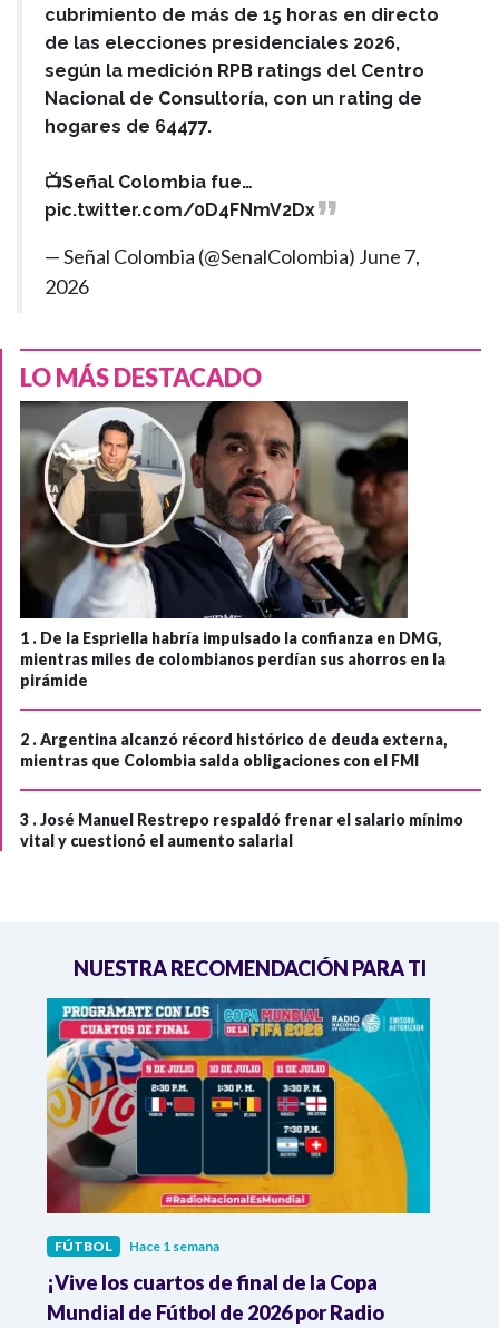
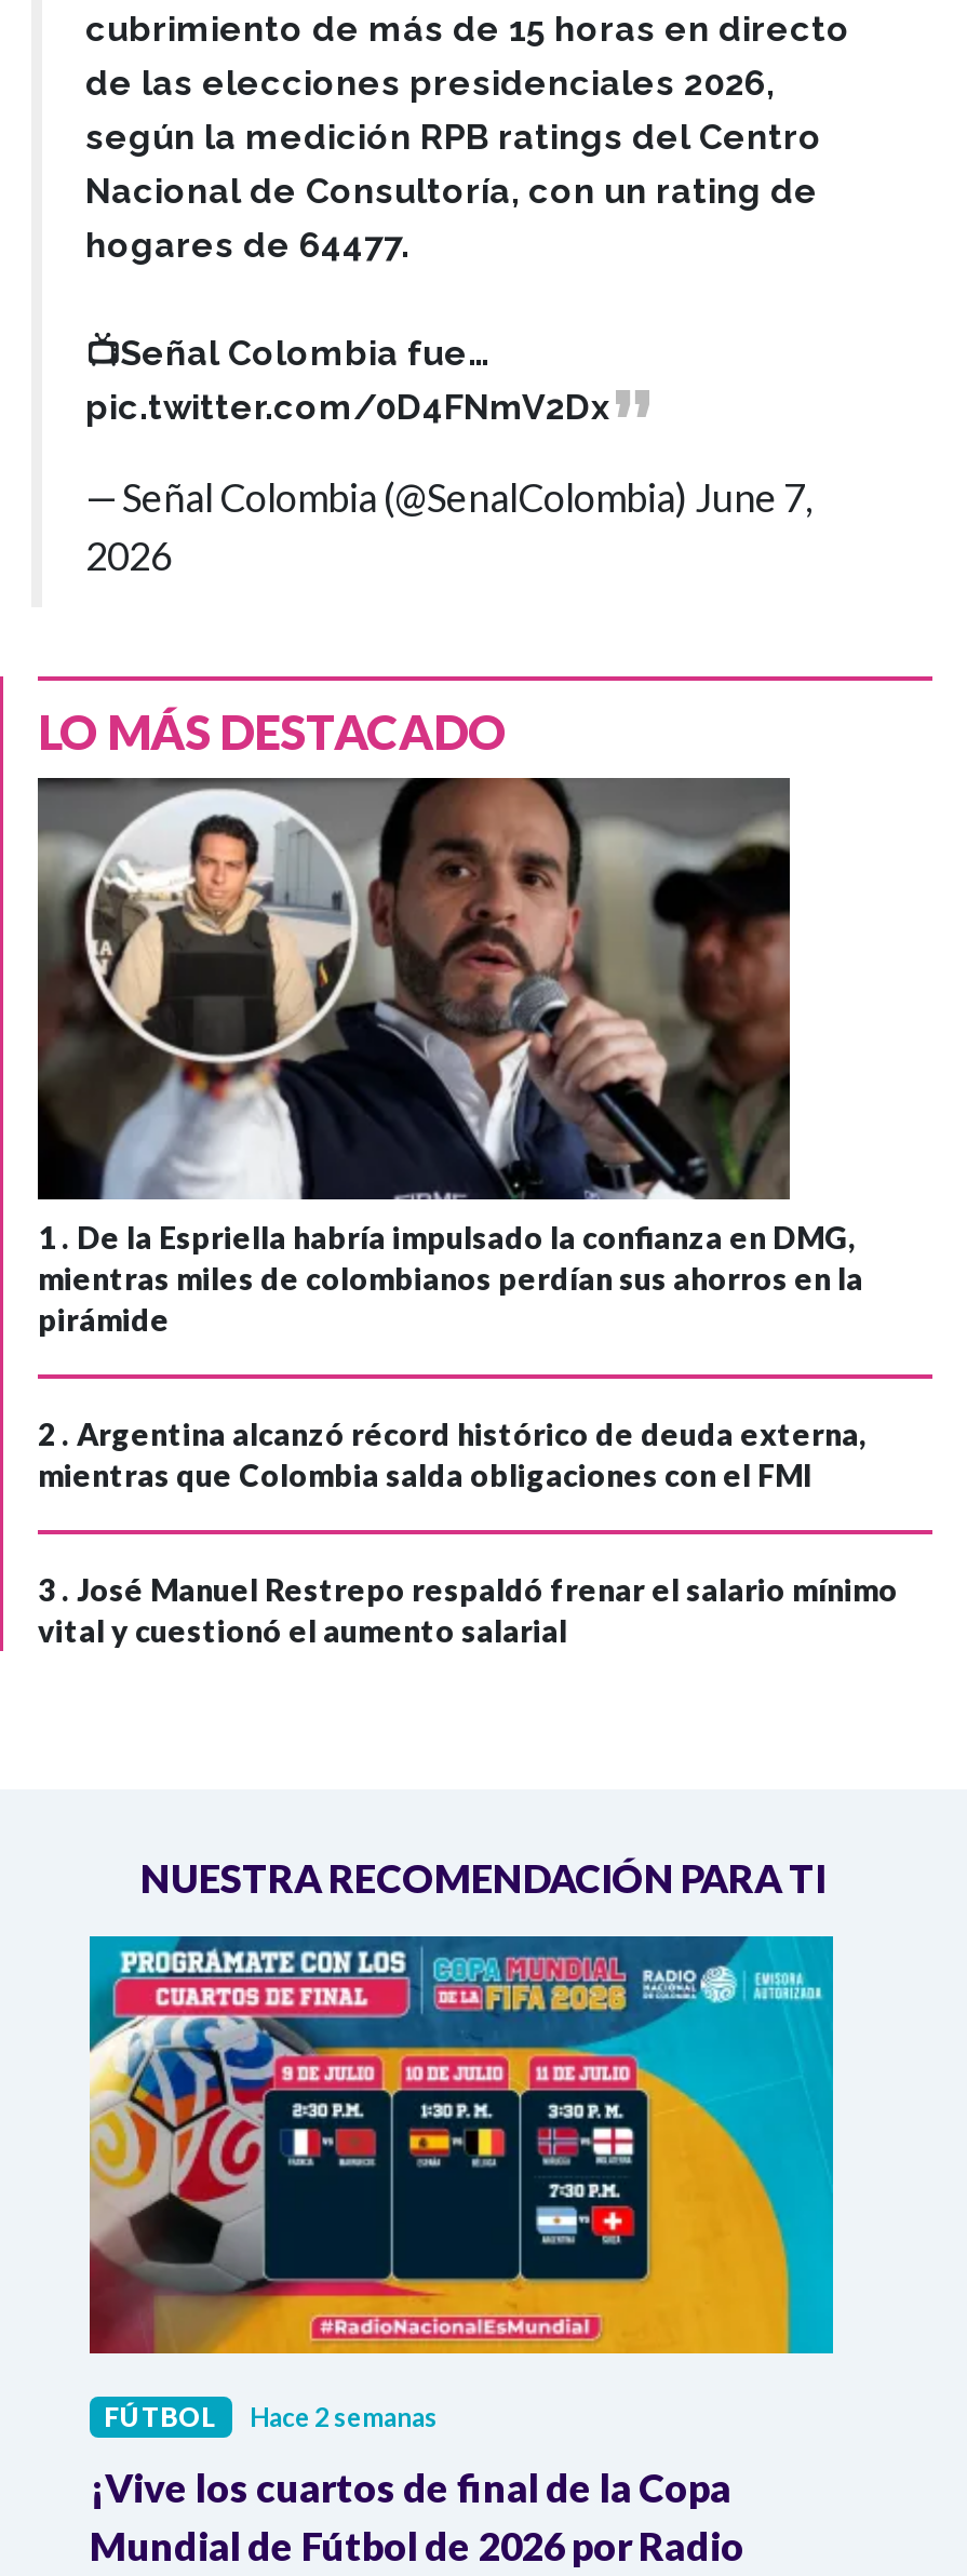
[55,1238,219,1254] FÚTBOL Hace 1 semana -> [105,2401,438,2433] FÚTBOL Hace 2 semanas

